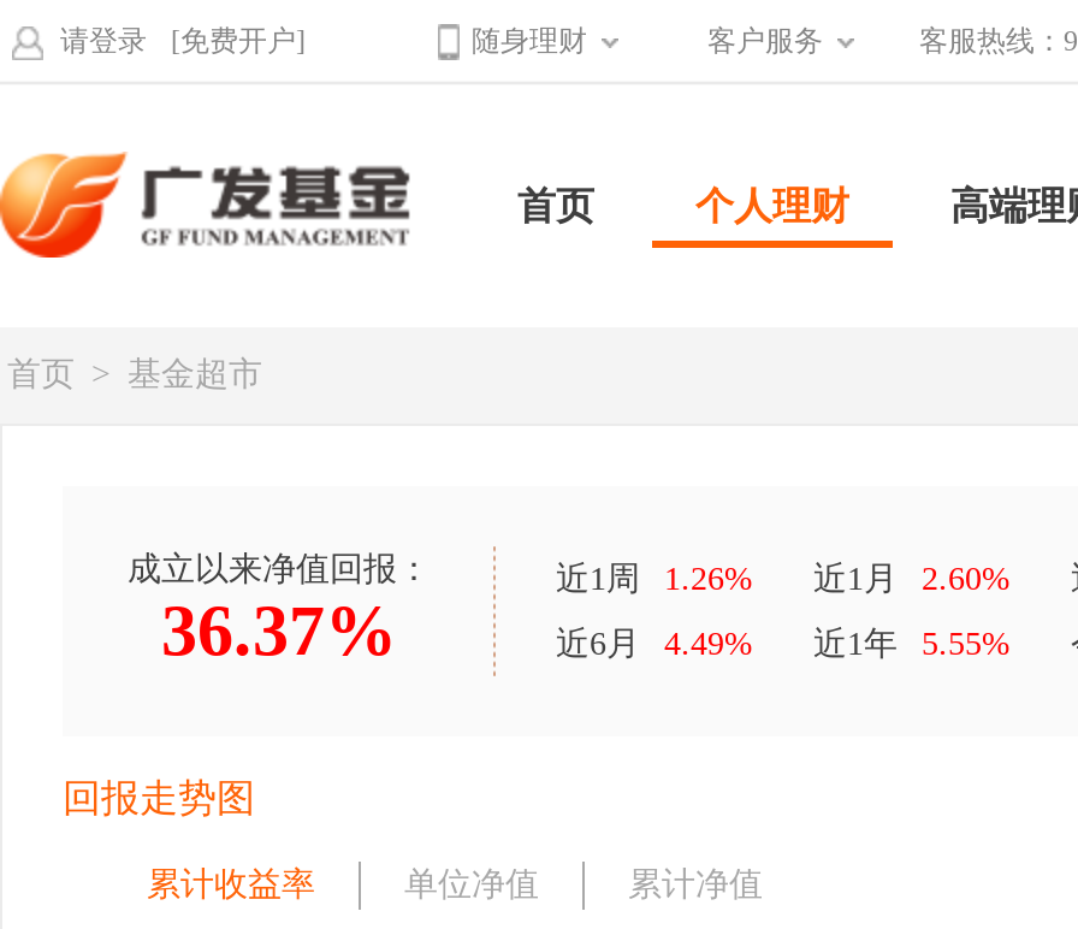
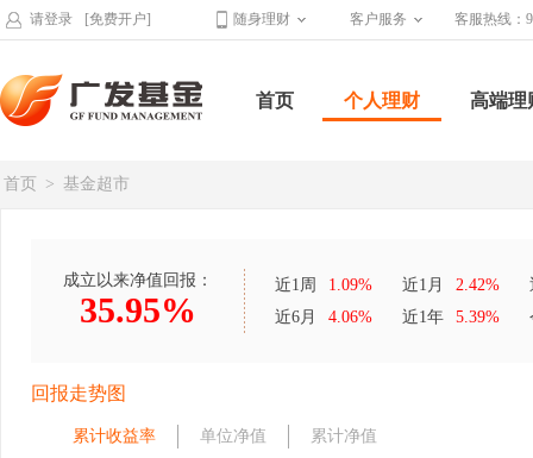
[664,561,753,597] 1.26% -> [328,276,372,294] 1.09%
[922,561,1011,597] 2.60% -> [456,276,500,294] 2.42%
[161,590,397,669] 36.37% -> [80,290,196,330] 35.95%
[664,626,753,662] 4.49% -> [328,308,372,326] 4.06%
[922,626,1011,662] 5.55% -> [456,308,500,326] 5.39%

